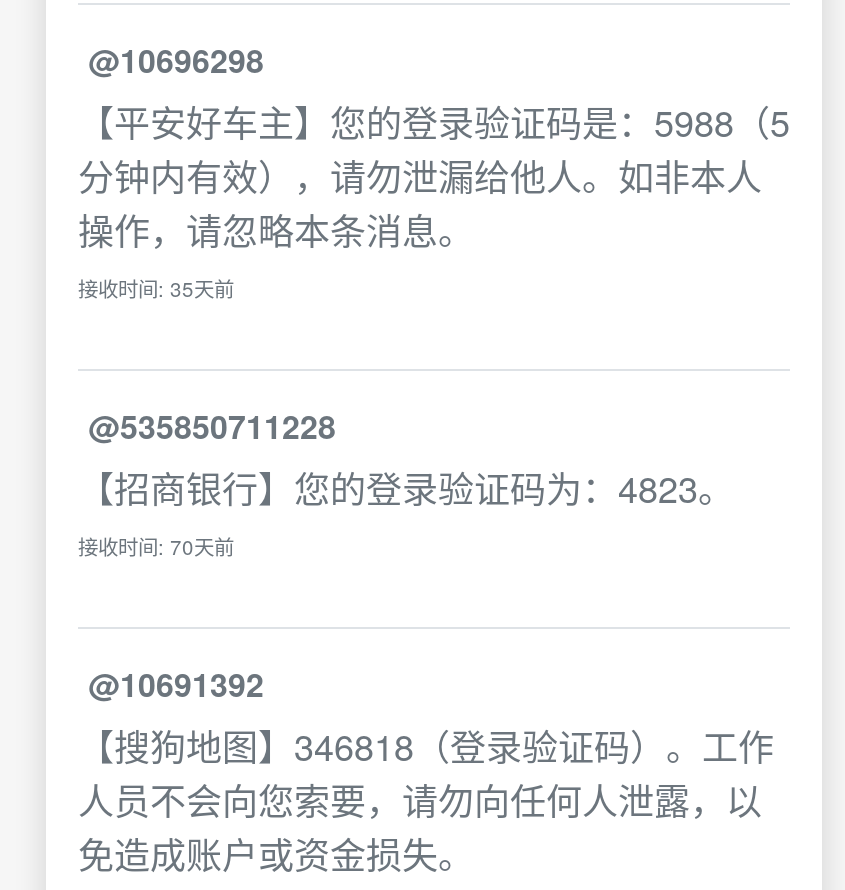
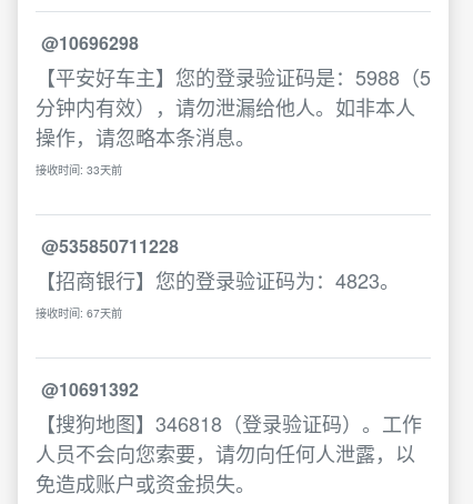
[78,273,234,303] 接收时间: 35天前 -> [36,161,122,178] 接收时间: 33天前
[78,531,234,561] 接收时间: 70天前 -> [36,304,122,321] 接收时间: 67天前

